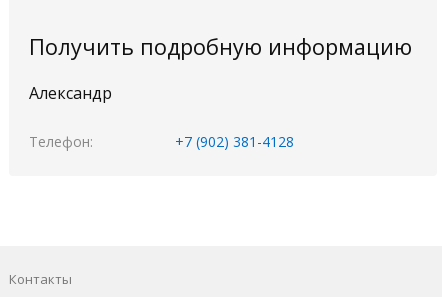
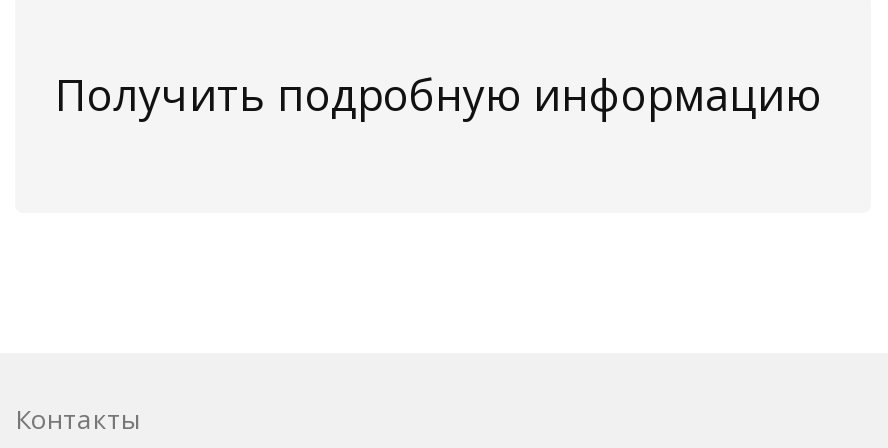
[29,82,294,151] Александр | Телефон | +7 (902) 381-4128 -> none

